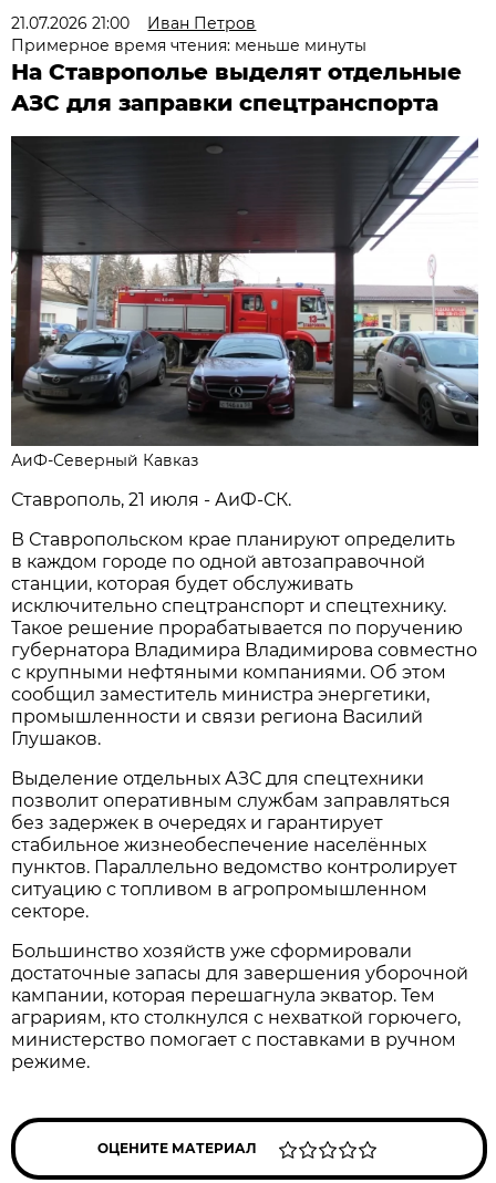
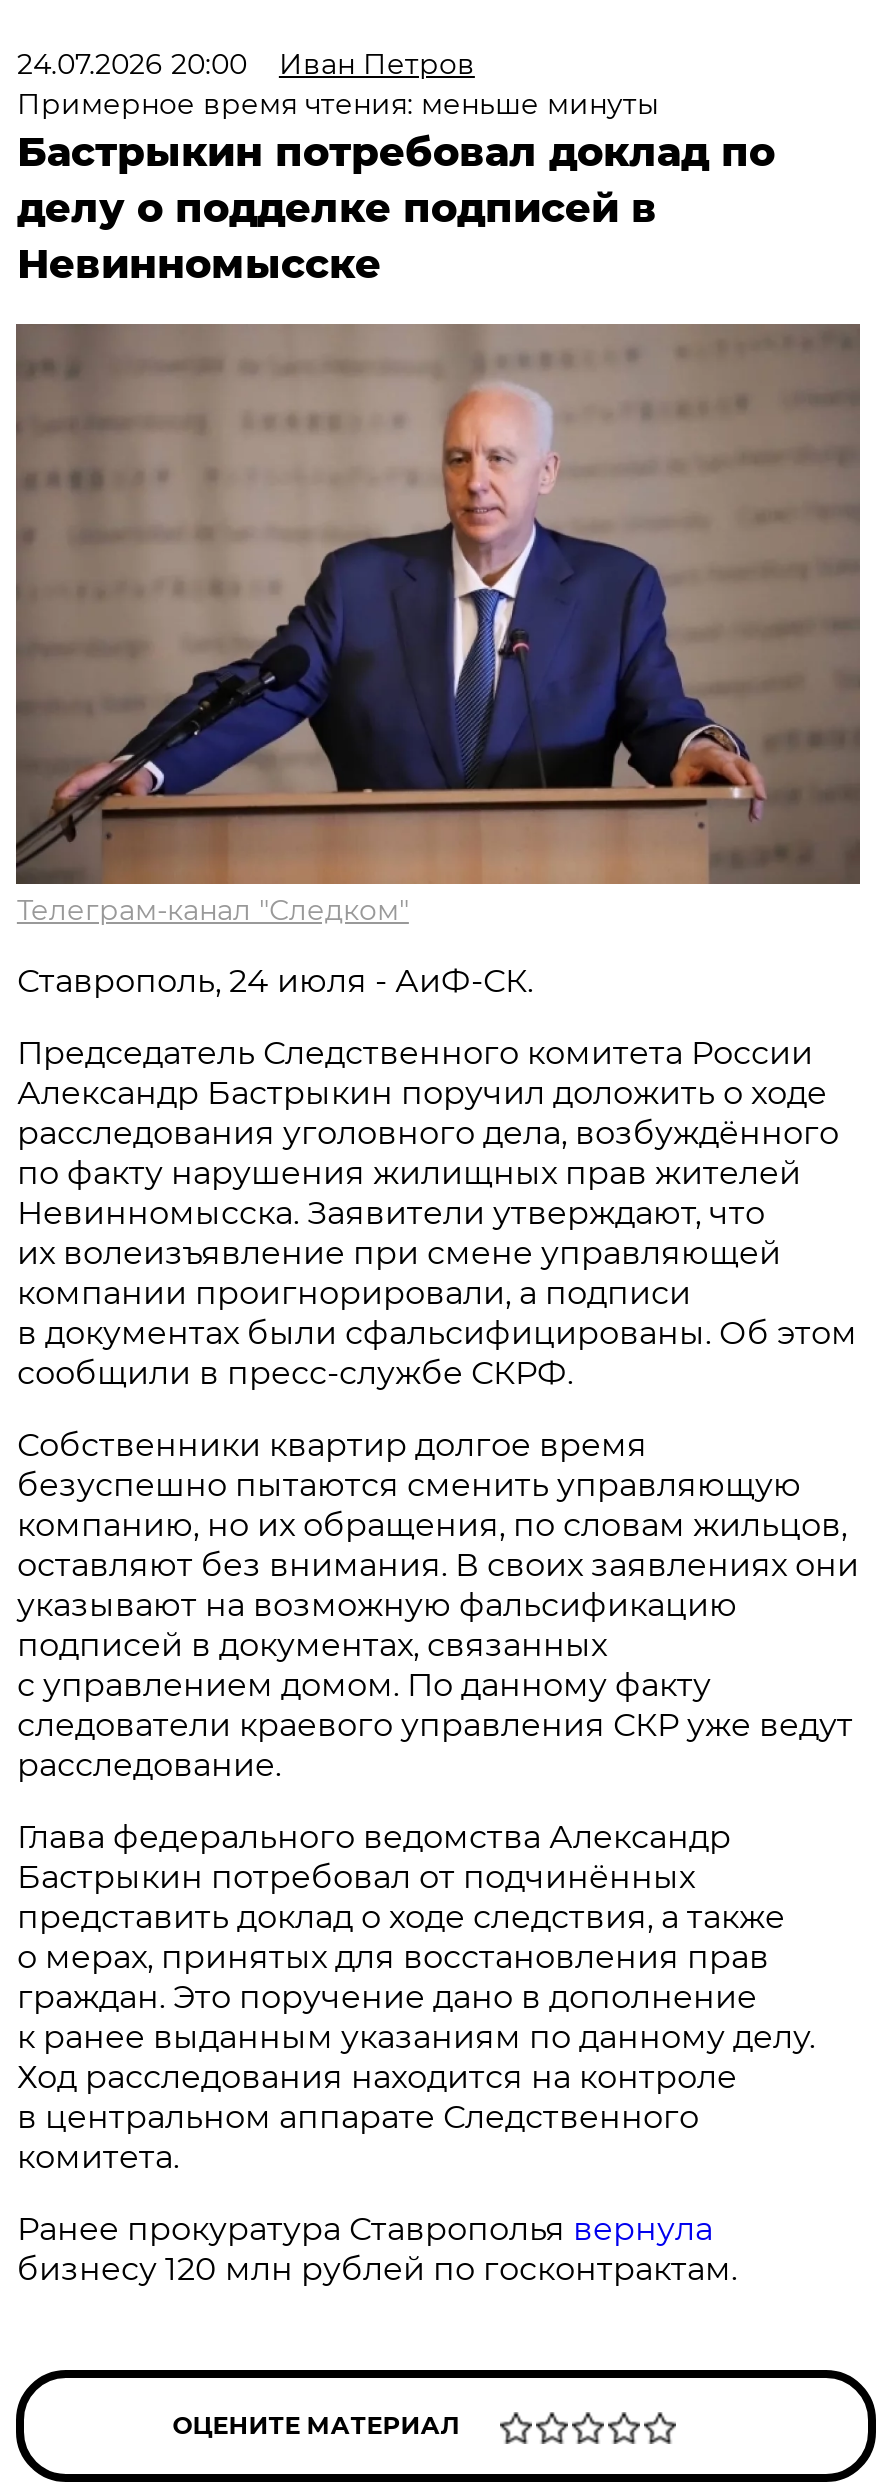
[12,13,256,33] 21.07.2026 21:00 Иван Петров -> [17,46,475,82] 24.07.2026 20:00 Иван Петров
[12,59,462,116] На Ставрополье выделят отдельные | АЗС для заправки спецтранспорта -> [17,128,775,288] Бастрыкин потребовал доклад по | делу о подделке подписей в | Невинномысске
[10,135,478,1072] [image] | АиФ-Северный Кавказ | Ставрополь, 21 июля - АиФ-СК. | В Ставропольском крае планируют определить | в каждом городе по одной автозаправочной | станции, которая будет обслуживать | исключительно спецтранспорт и спецтехнику. | Такое решение прорабатывается по поручению | губернатора Владимира Владимирова совместно | с крупными нефтяными компаниями. Об этом | сообщил заместитель министра энергетики, | промышленности и связи региона Василий | Глушаков. | Выделение отдельных АЗС для спецтехники | позволит оперативным службам заправляться | без задержек в очередях и гарантирует | стабильное жизнеобеспечение населённых | пунктов. Параллельно ведомство контролирует | ситуацию с топливом в агропромышленном | секторе. | Большинство хозяйств уже сформировали | достаточные запасы для завершения уборочной | кампании, которая перешагнула экватор. Тем | аграриям, кто столкнулся с нехваткой горючего, | министерство помогает с поставками в ручном | режиме. -> [16,322,862,2288] [image] | Телеграм-канал "Следком" | Ставрополь, 24 июля - АиФ-СК. | Председатель Следственного комитета России | Александр Бастрыкин поручил доложить о ходе | расследования уголовного дела, возбуждённого | по факту нарушения жилищных прав жителей | Невинномысска. Заявители утверждают, что | их волеизъявление при смене управляющей | компании проигнорировали, а подписи | в документах были сфальсифицированы. Об этом | сообщили в пресс-службе СКРФ. | Собственники квартир долгое время | безуспешно пытаются сменить управляющую | компанию, но их обращения, по словам жильцов, | оставляют без внимания. В своих заявлениях они | указывают на возможную фальсификацию | подписей в документах, связанных | с управлением домом. По данному факту | следователи краевого управления СКР уже ведут | расследование. | Глава федерального ведомства Александр | Бастрыкин потребовал от подчинённых | представить доклад о ходе следствия, а также | о мерах, принятых для восстановления прав | граждан. Это поручение дано в дополнение | к ранее выданным указаниям по данному делу. | Ход расследования находится на контроле | в центральном аппарате Следственного | комитета. | Ранее прокуратура Ставрополья вернула | бизнесу 120 млн рублей по госконтрактам.

